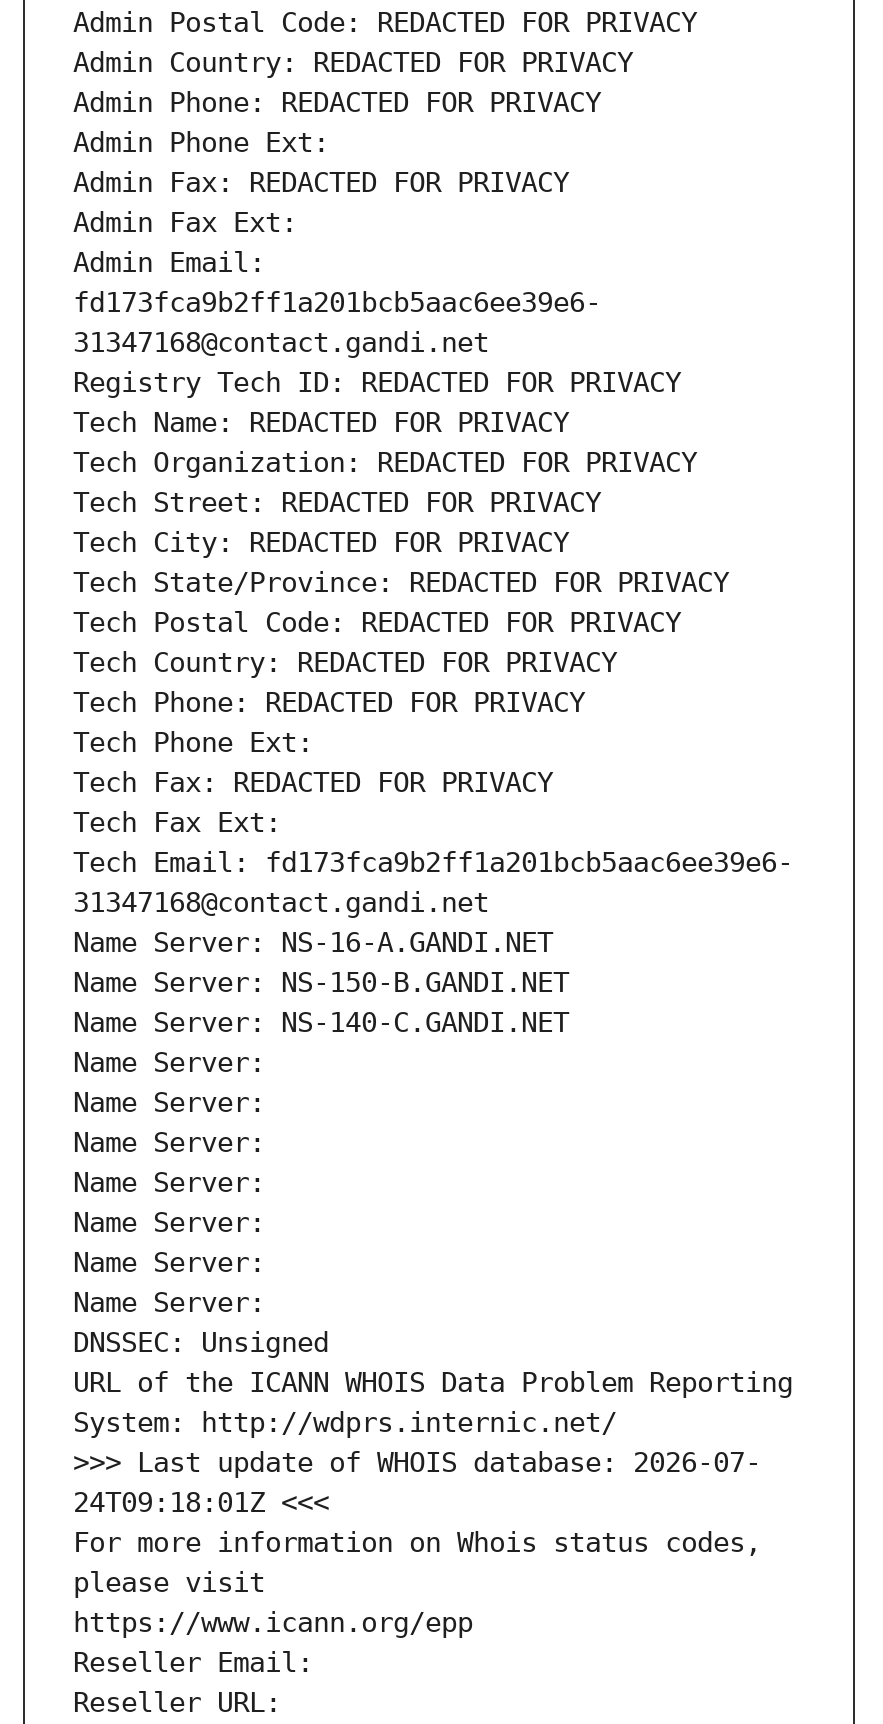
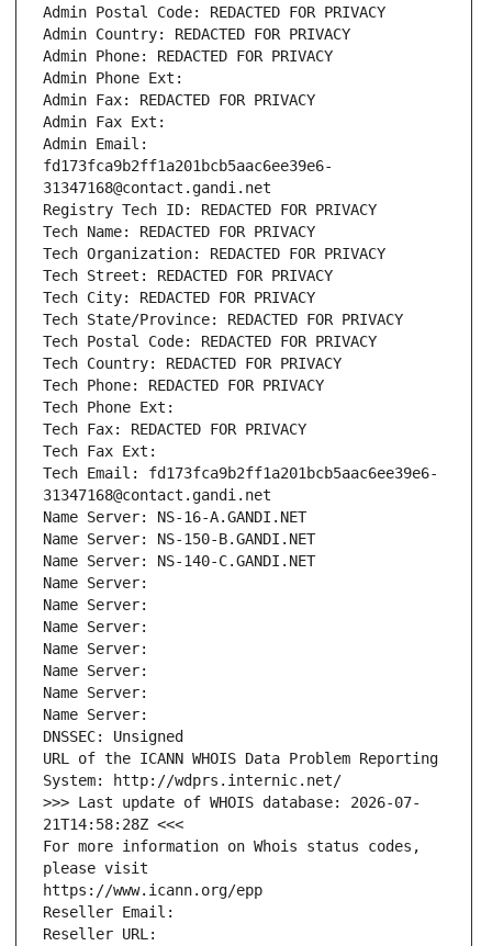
[73,1487,329,1519] 24T09:18:01Z <<< -> [43,816,183,833] 21T14:58:28Z <<<

